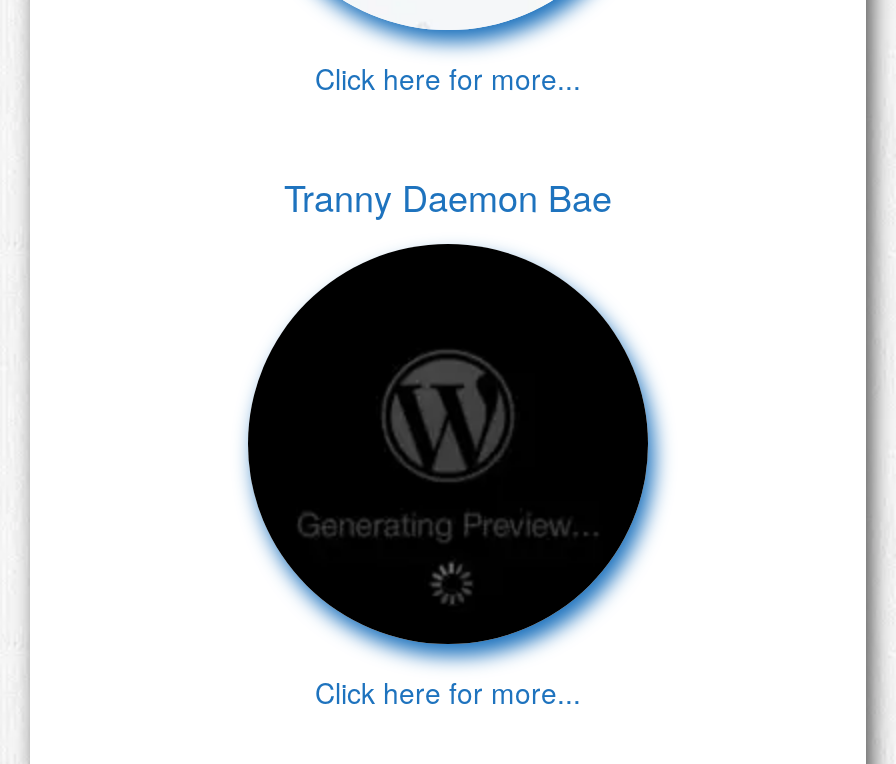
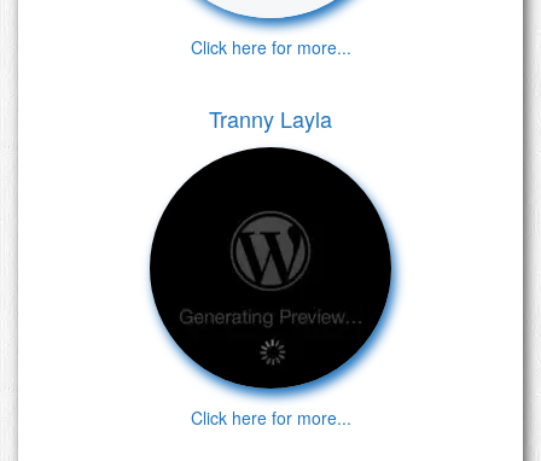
[284,171,612,223] Tranny Daemon Bae -> [209,103,332,134] Tranny Layla

